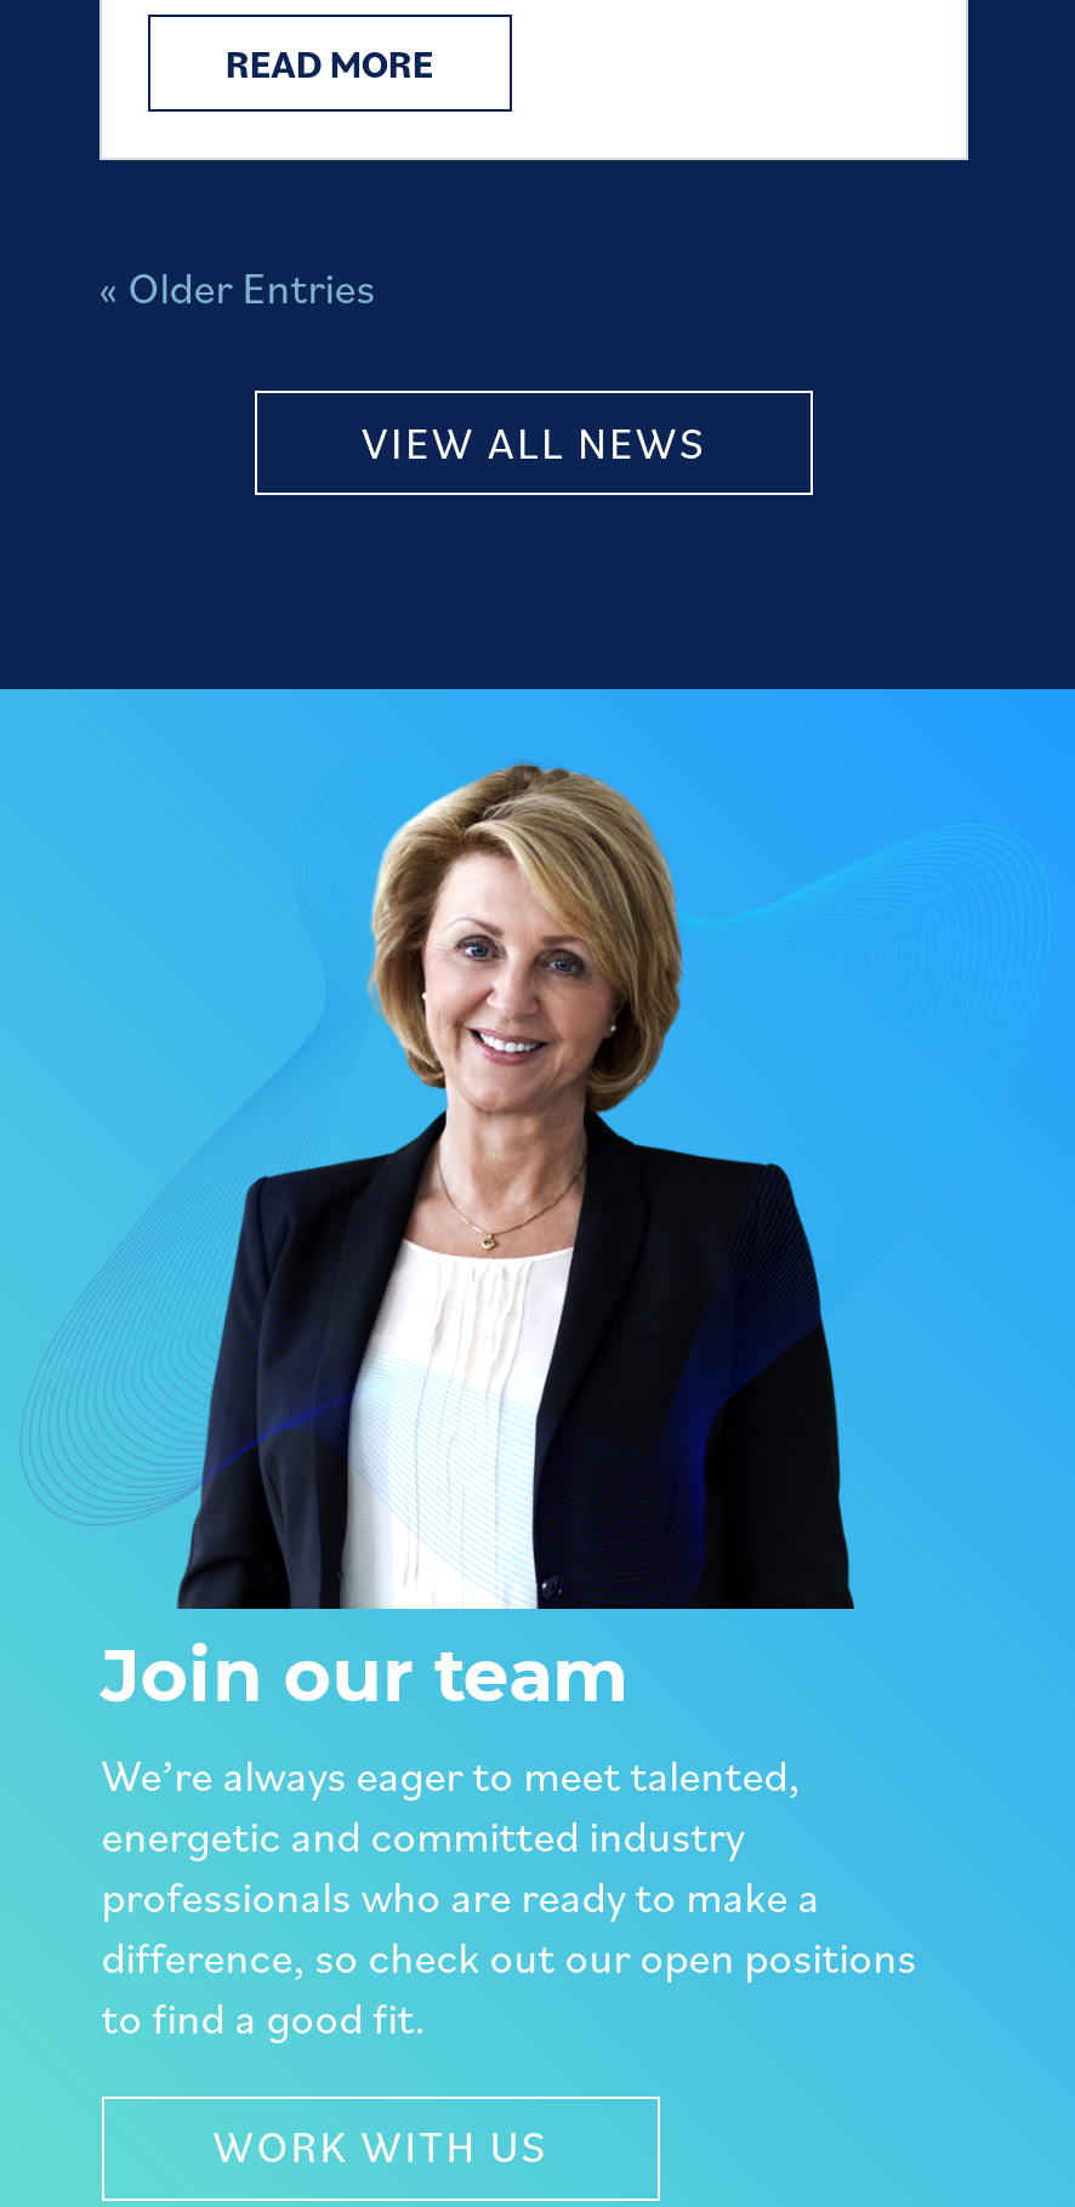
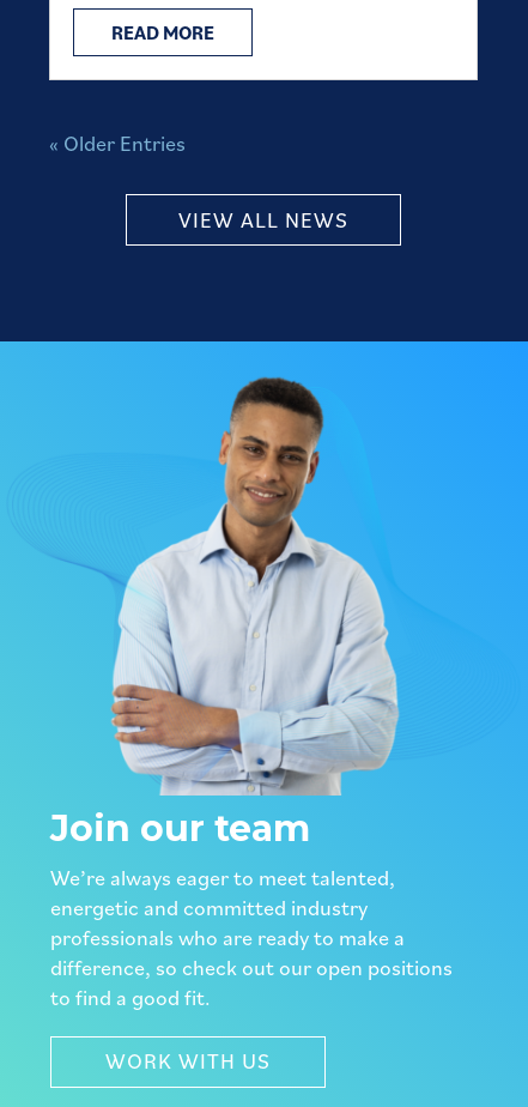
[175,761,857,1612] [image] -> [87,376,421,797] [image]

